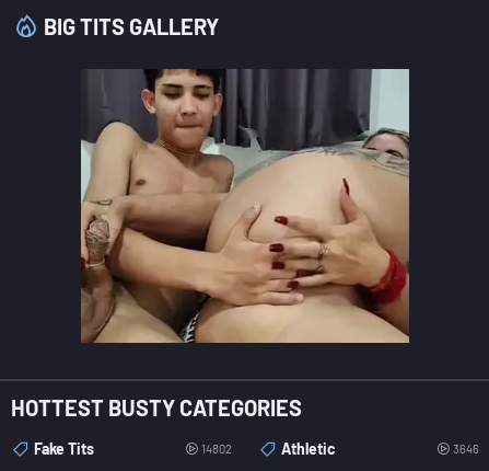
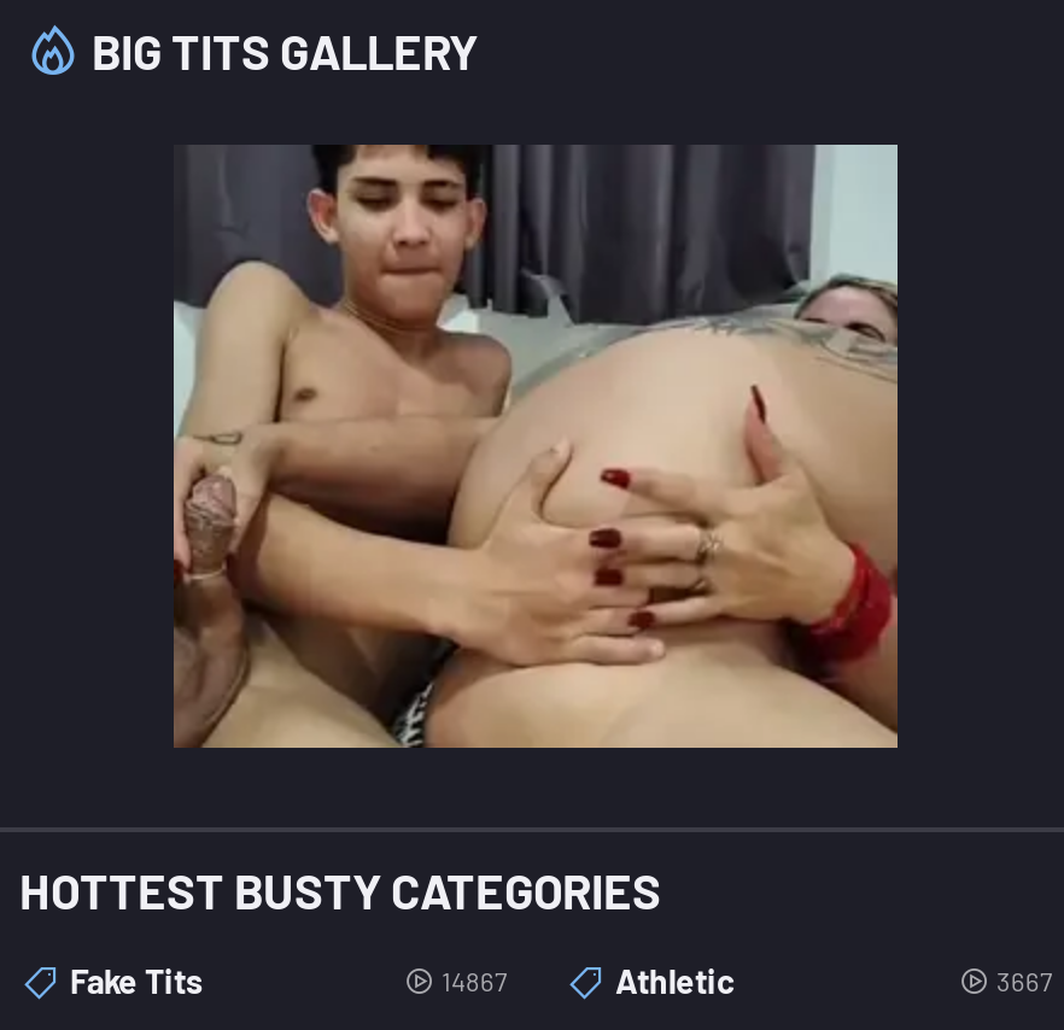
[201,441,232,455] 14802 -> [442,964,507,995] 14867
[453,441,479,455] 3646 -> [996,964,1052,995] 3667

